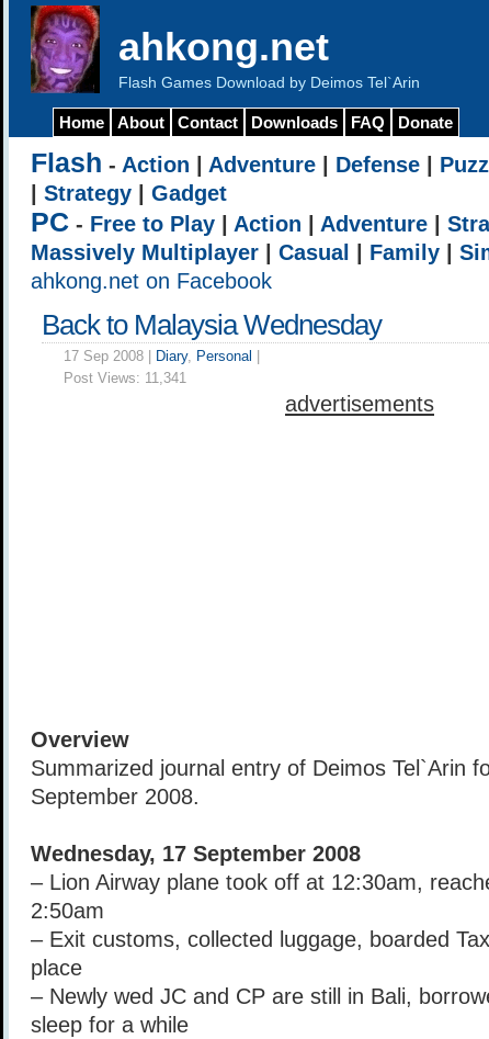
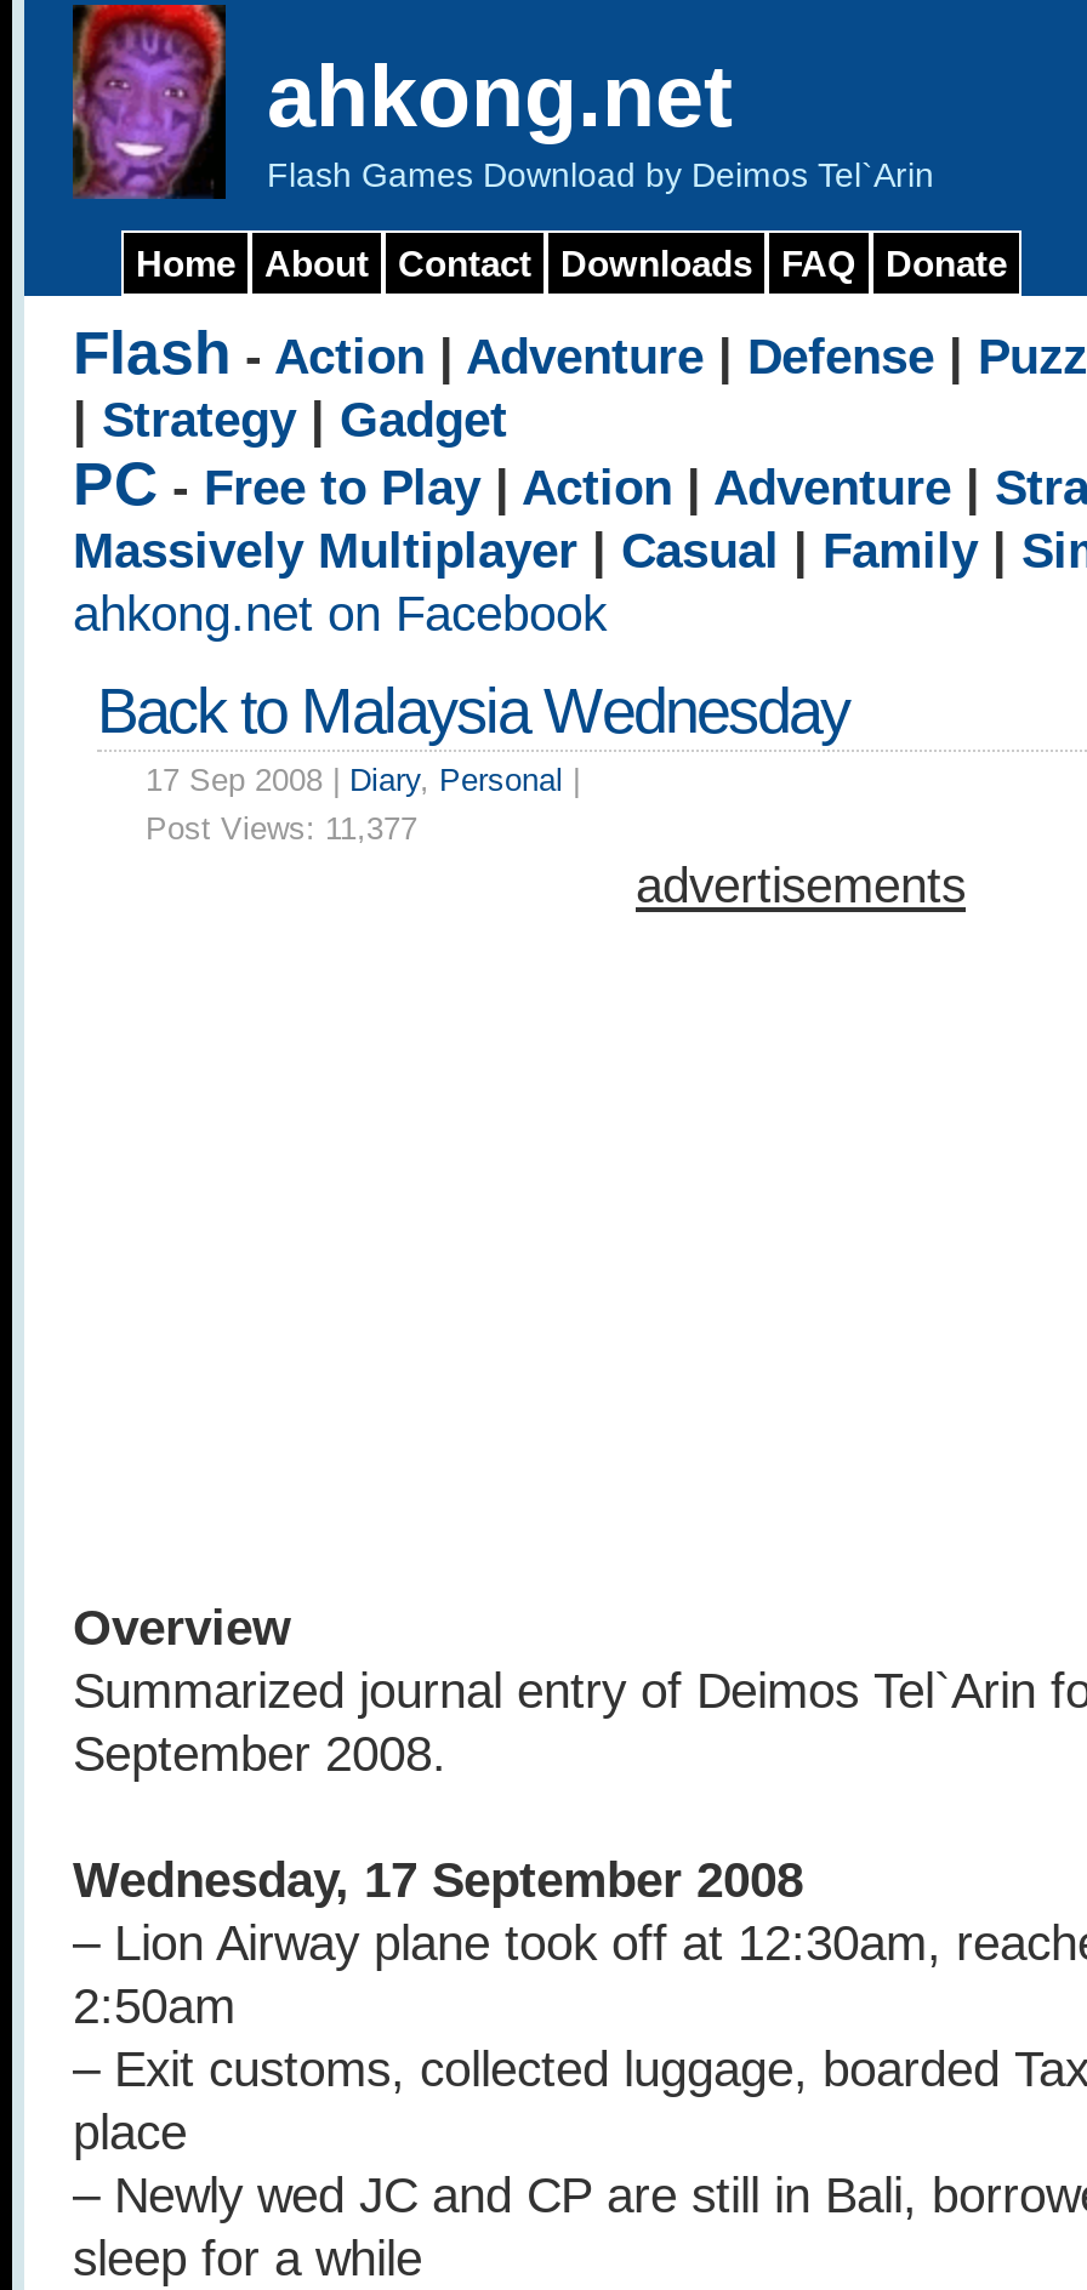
[64,370,186,386] Post Views: 11,341 -> [146,810,417,847] Post Views: 11,377

